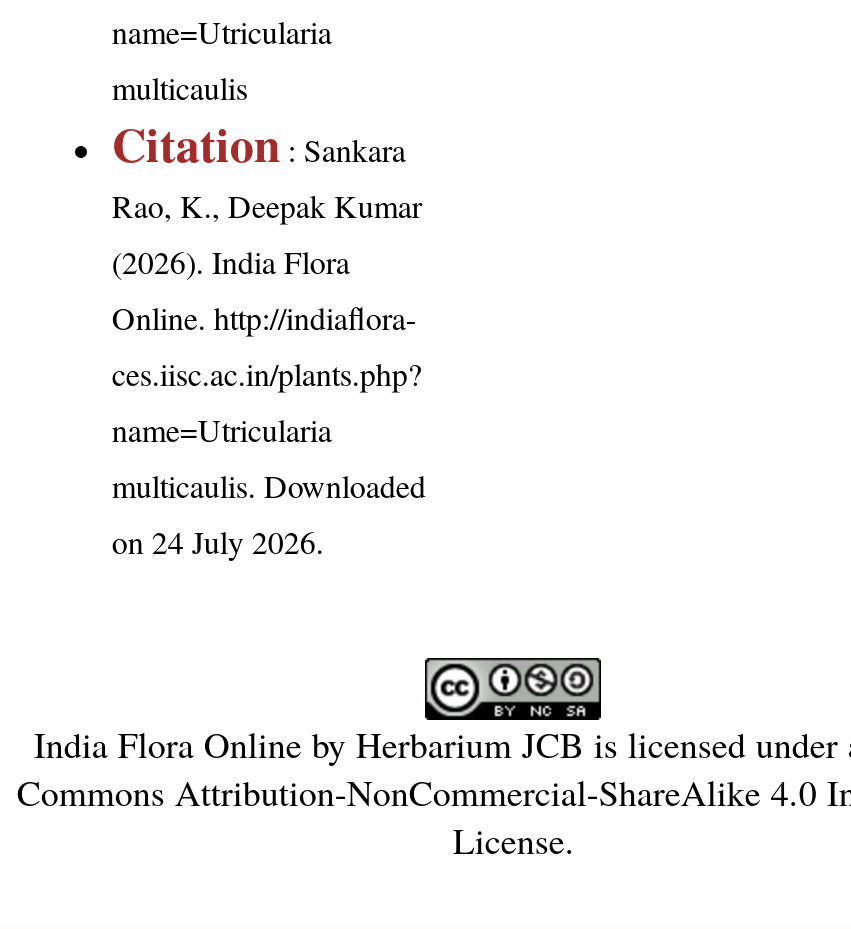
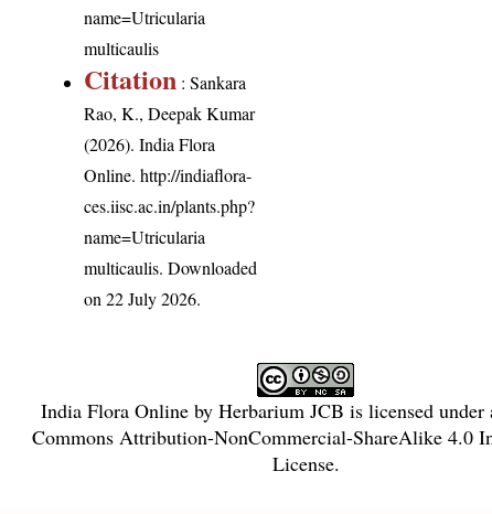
[112,521,324,563] on 24 July 2026. -> [84,287,201,310] on 22 July 2026.

